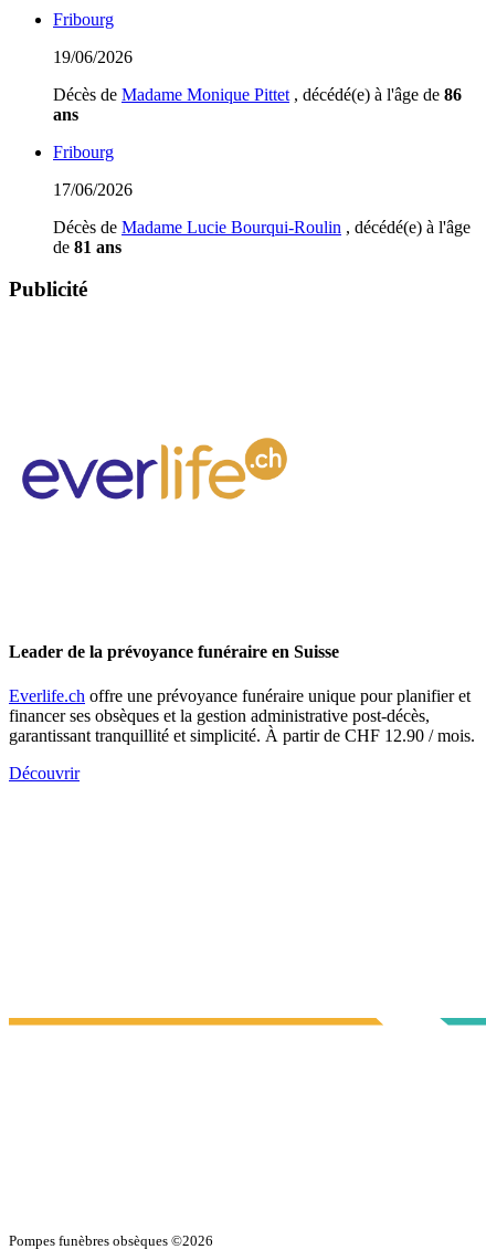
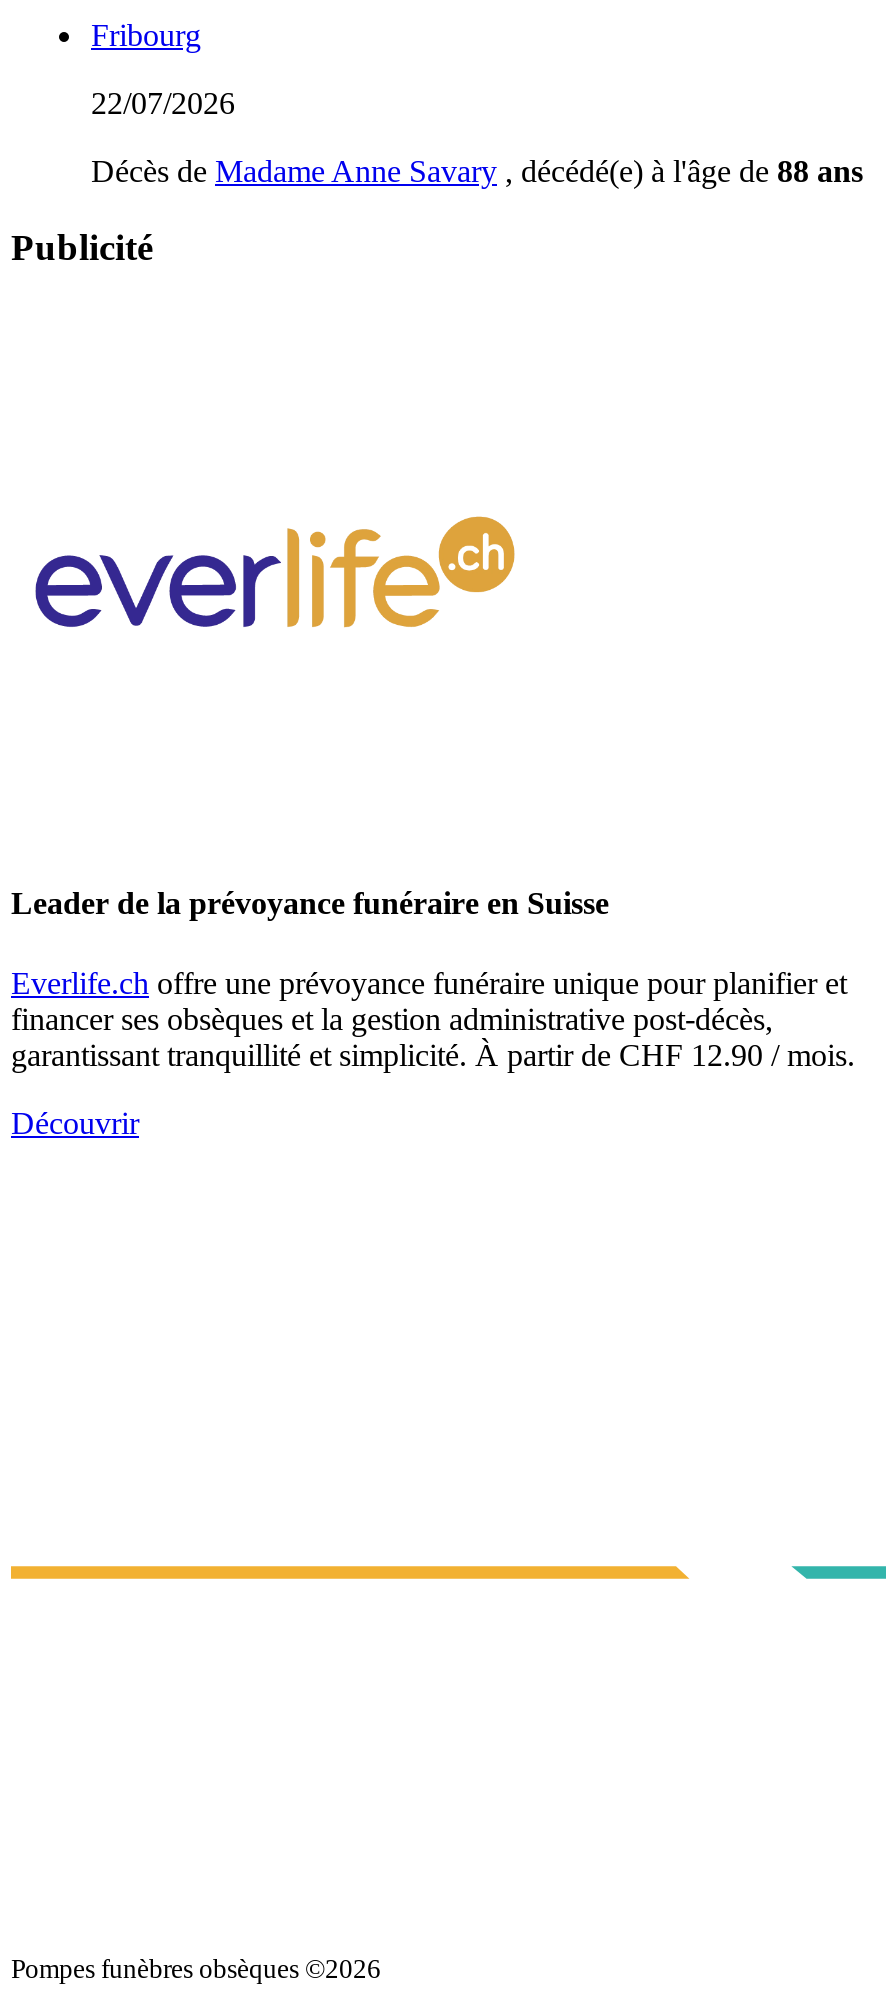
[53,47,471,256] 19/06/2026 | Décès de Madame Monique Pittet, décédé(e) à l'âge de 86 | ans | Fribourg | 17/06/2026 | Décès de Madame Lucie Bourqui-Roulin, décédé(e) à l'âge | de 81 ans -> [91,85,863,187] 22/07/2026 | Décès de Madame Anne Savary, décédé(e) à l'âge de 88 ans

